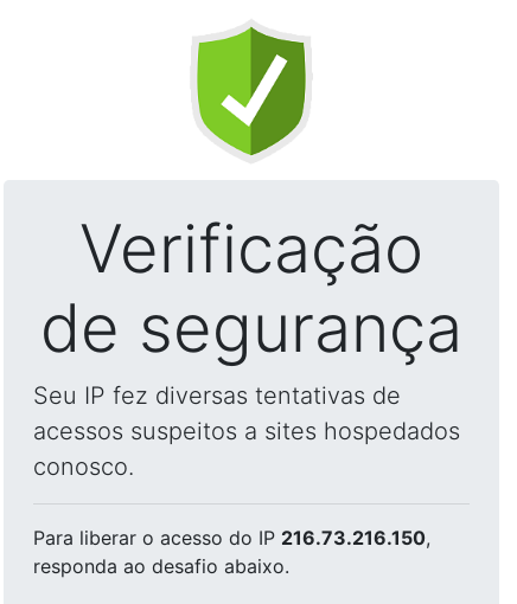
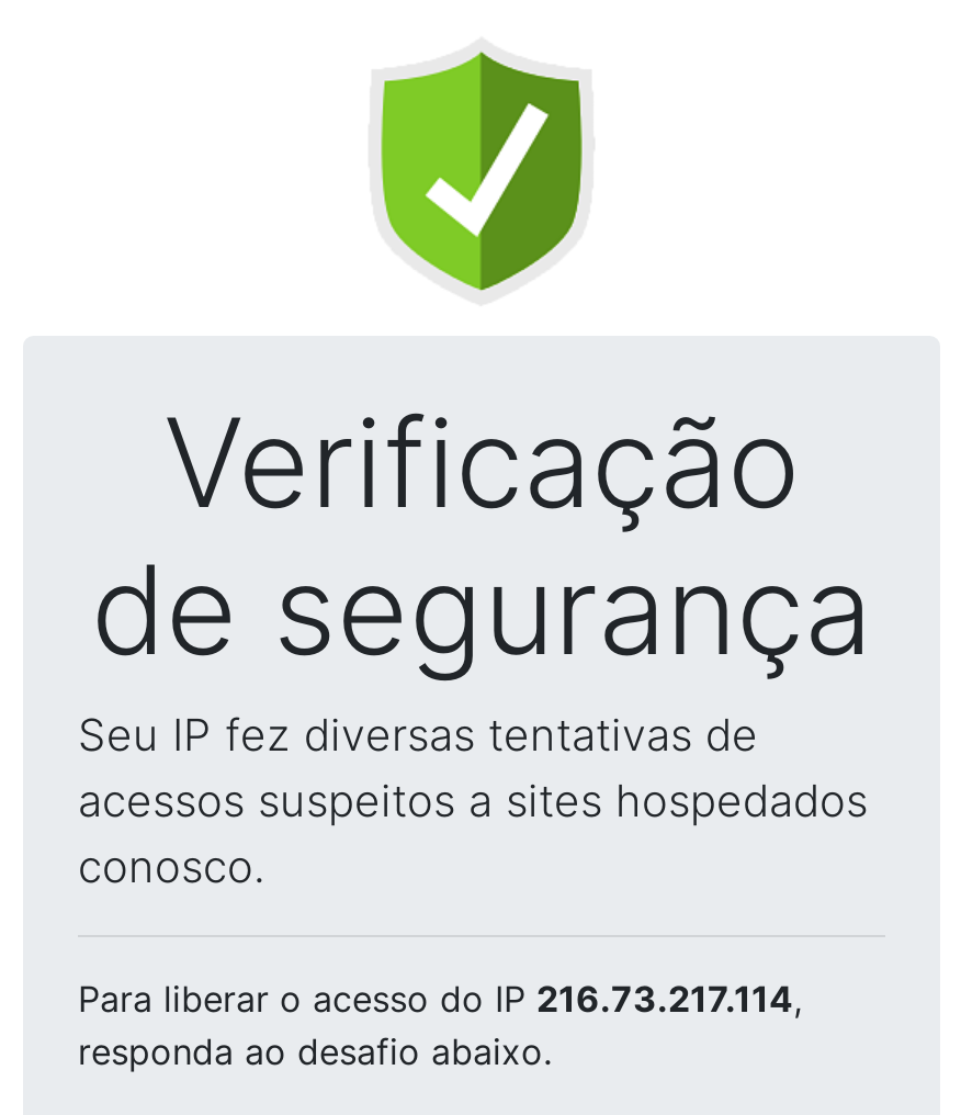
[33,526,430,550] Para liberar o acesso do IP 216.73.216.150, -> [78,977,802,1021] Para liberar o acesso do IP 216.73.217.114,

